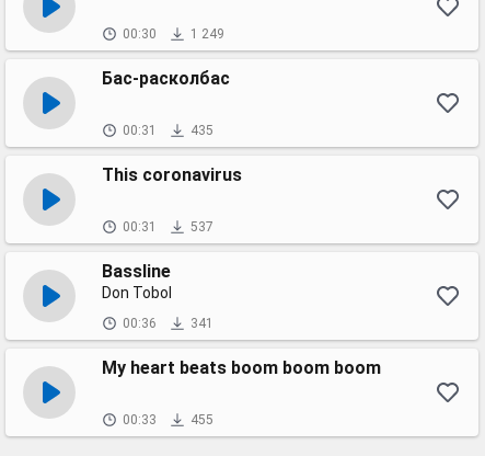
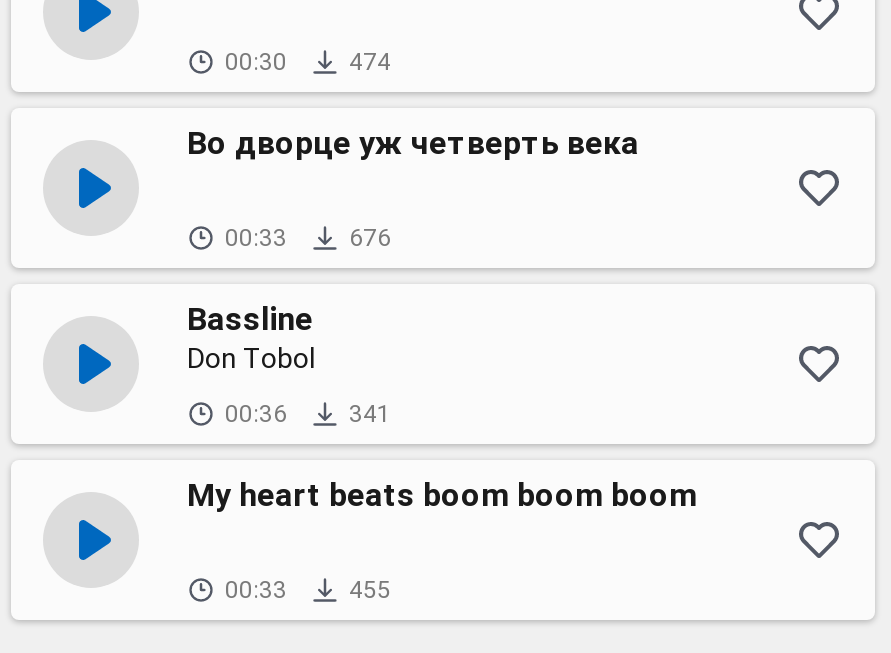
[102,26,242,235] 1 249 | Бас-расколбас | 00:31 | 435 | This coronavirus | 00:31 | 537 -> [187,48,639,252] 474 | Во дворце уж четверть века | 00:33 | 676

